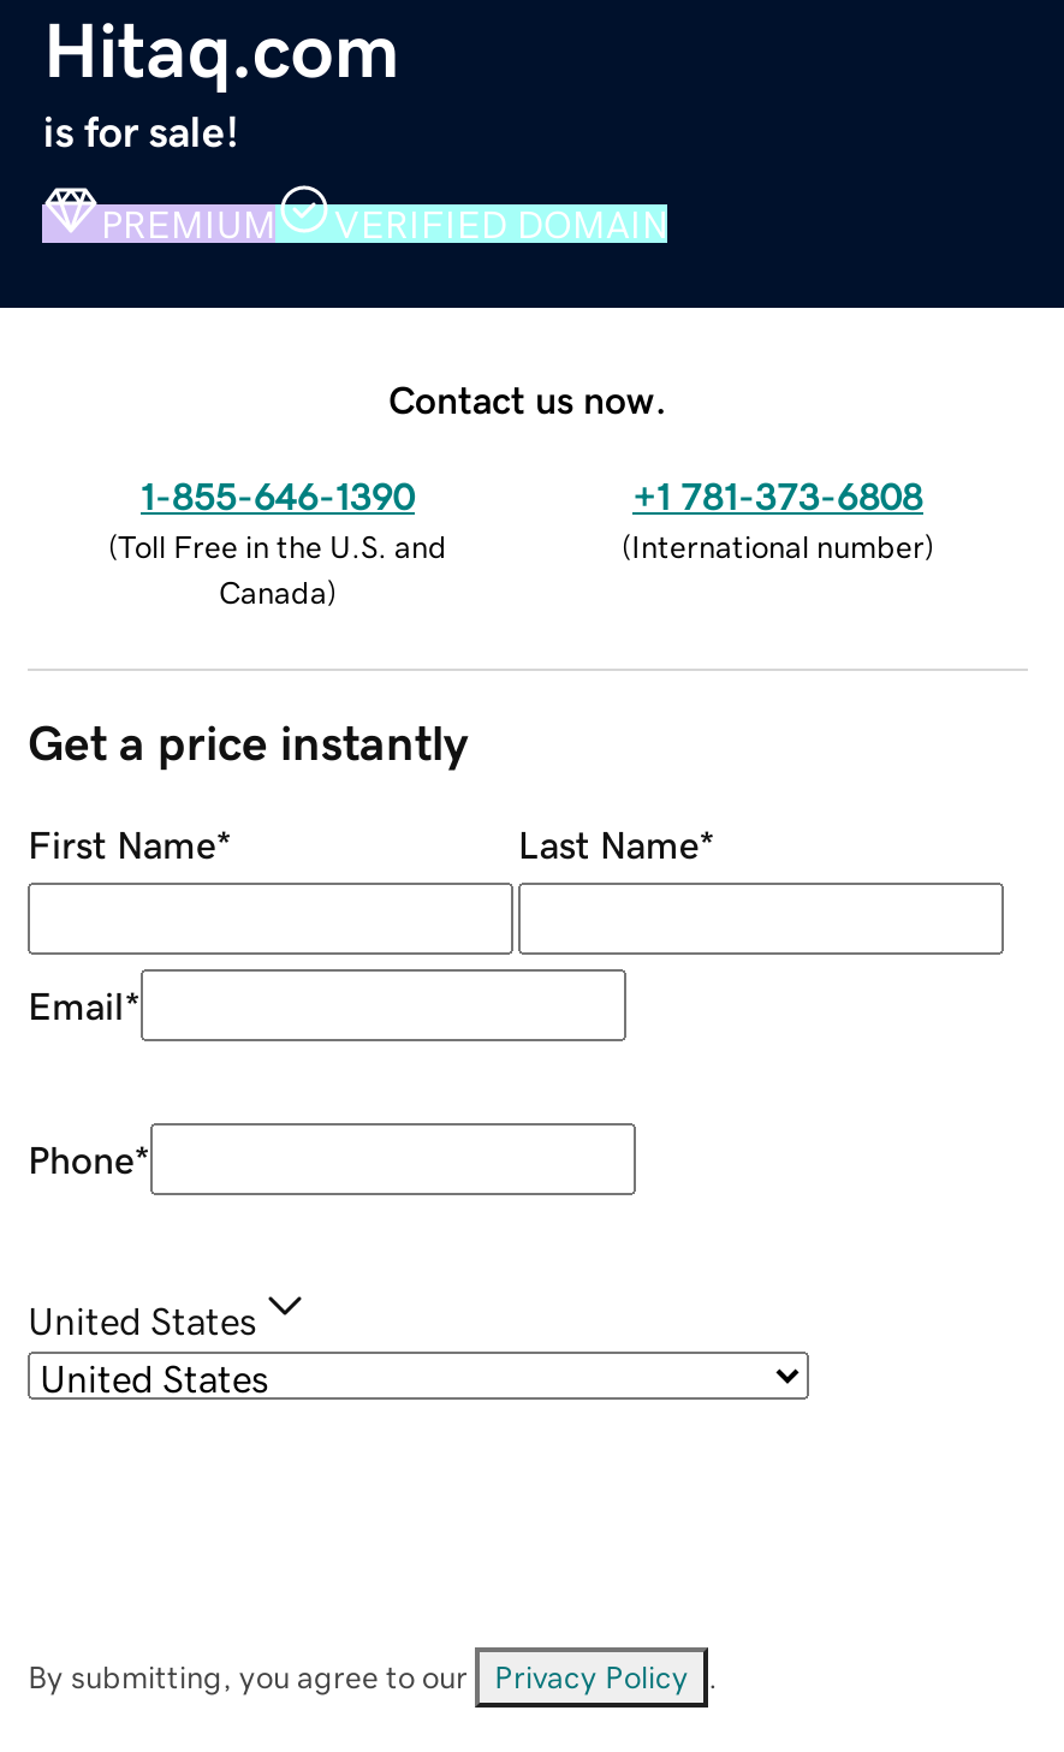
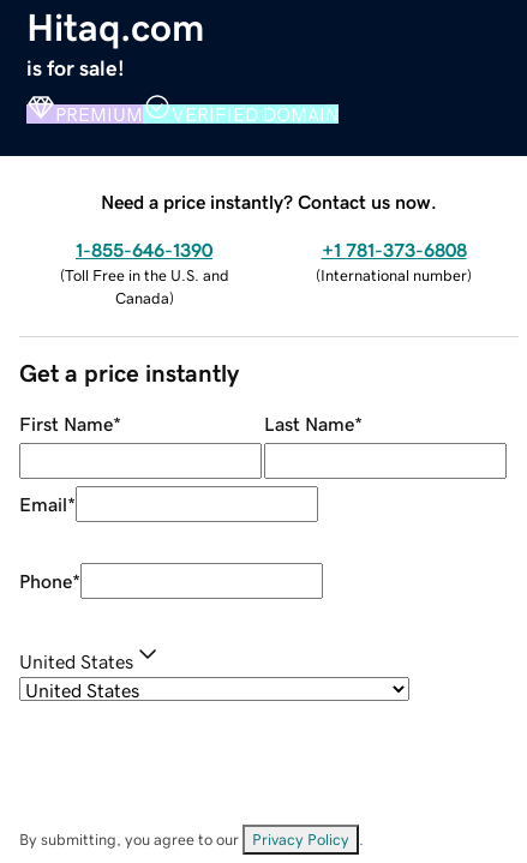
[388,379,667,417] Contact us now. -> [101,192,437,211] Need a price instantly? Contact us now.

